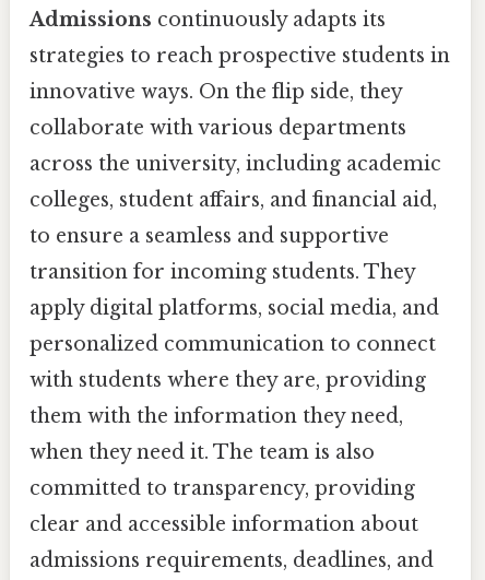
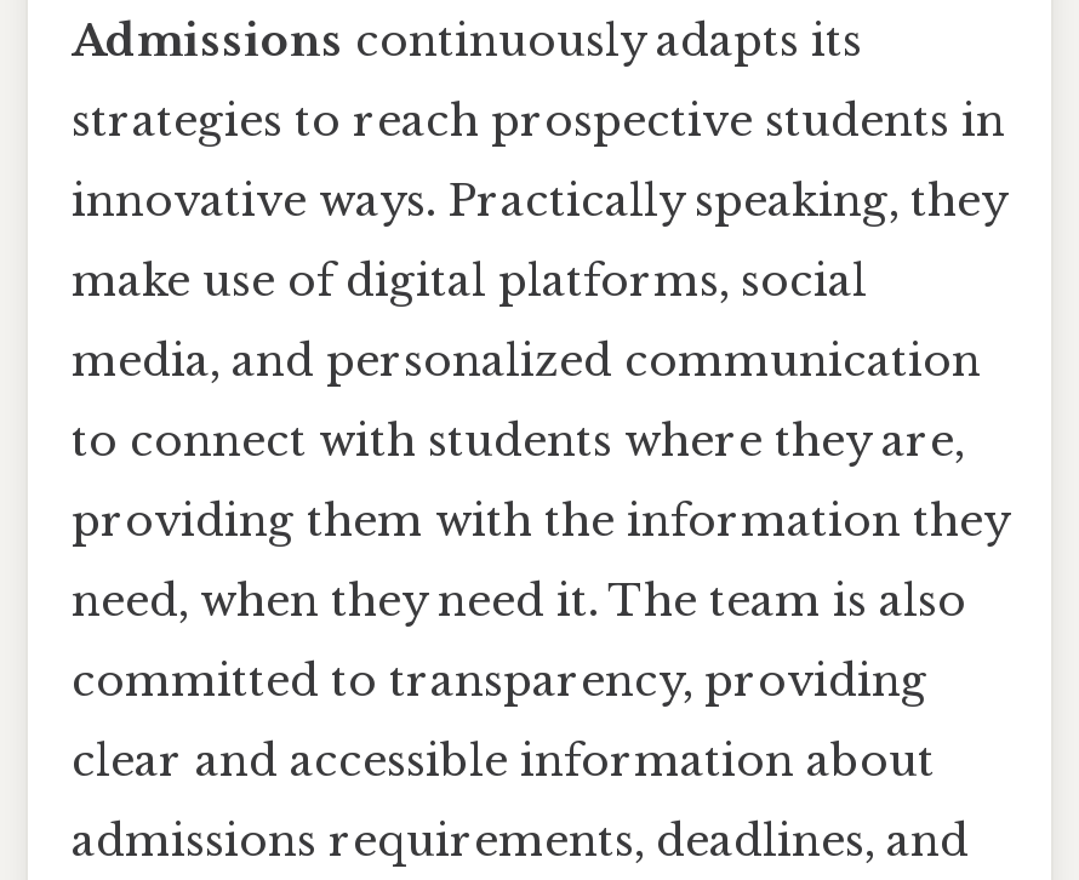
[29,80,441,465] innovative ways. On the flip side, they | collaborate with various departments | across the university, including academic | colleges, student affairs, and financial aid, | to ensure a seamless and supportive | transition for incoming students. They | apply digital platforms, social media, and | personalized communication to connect | with students where they are, providing | them with the information they need, | when they need it. The team is also -> [72,173,1007,626] innovative ways. Practically speaking, they | make use of digital platforms, social | media, and personalized communication | to connect with students where they are, | providing them with the information they | need, when they need it. The team is also

